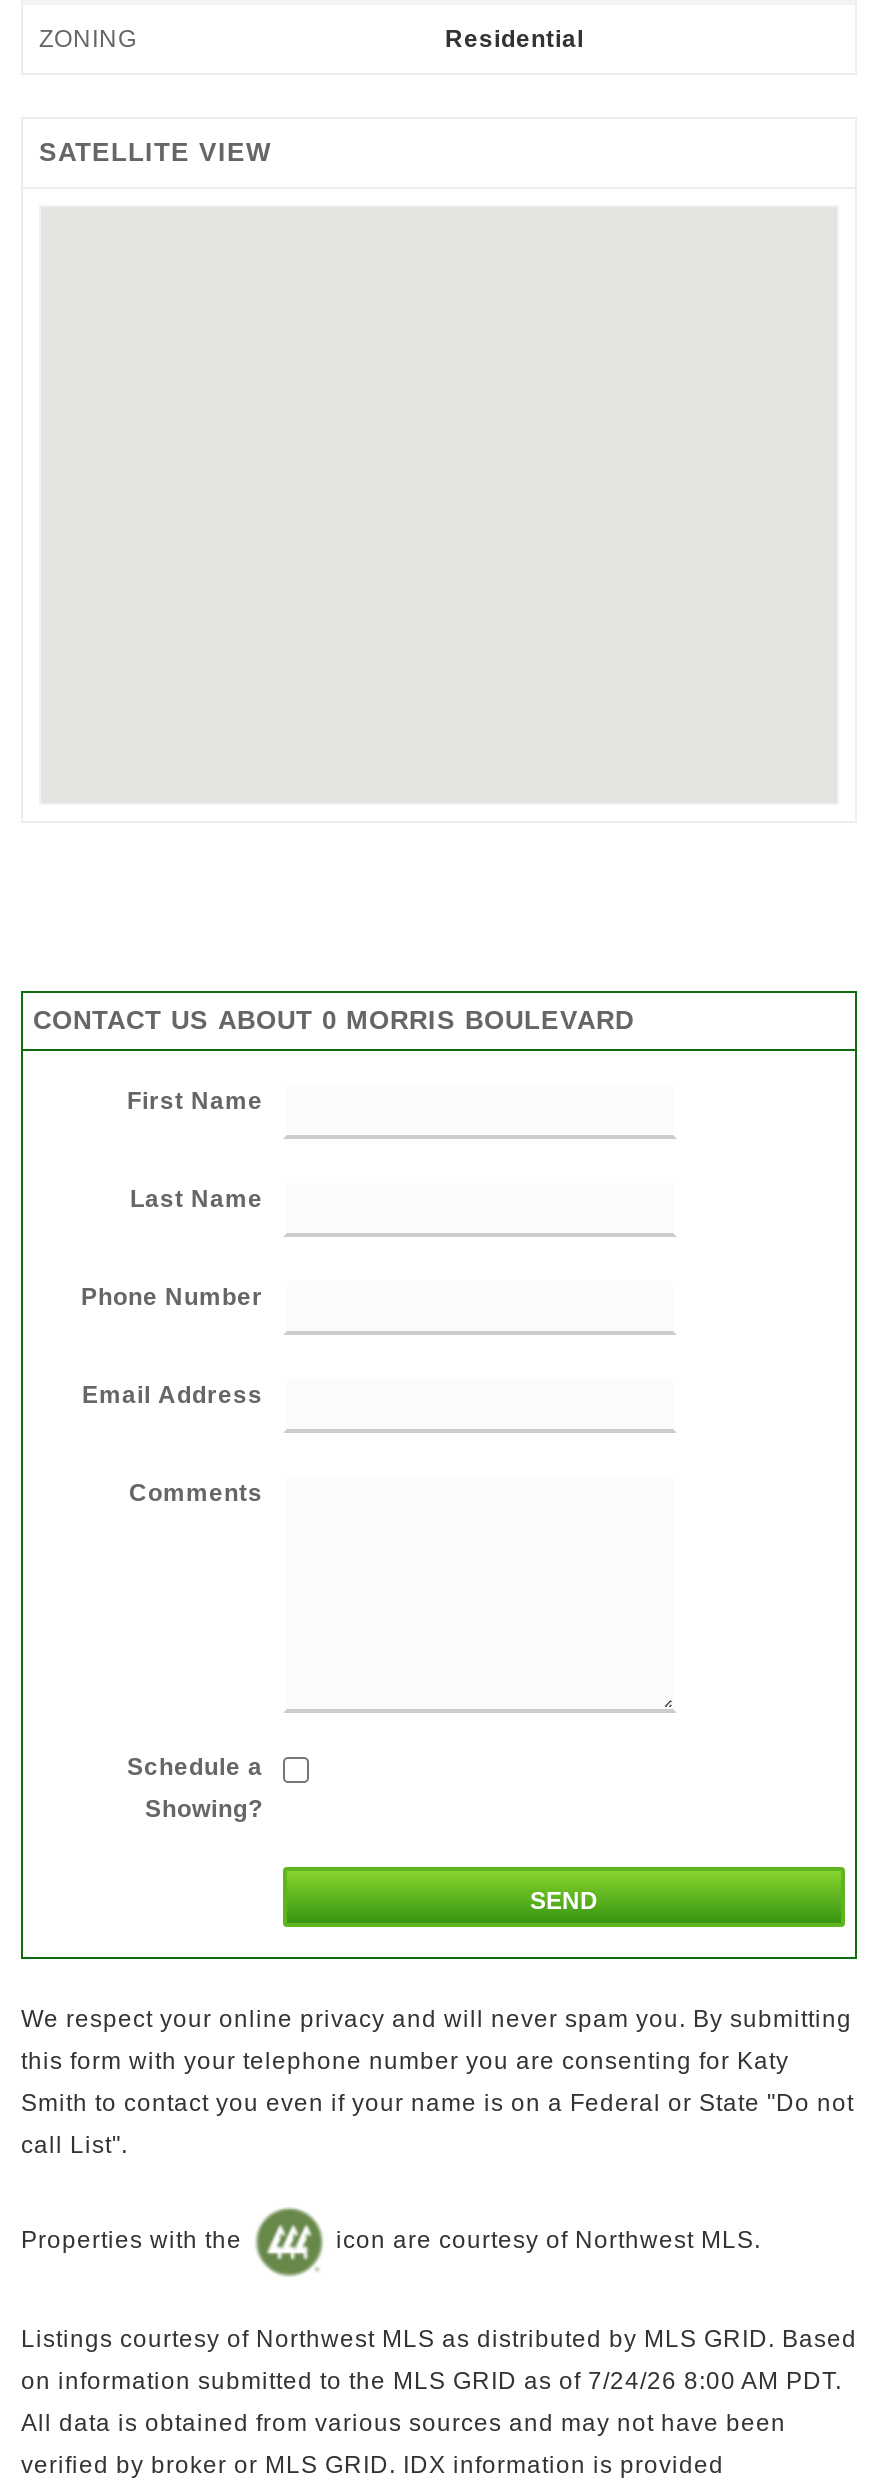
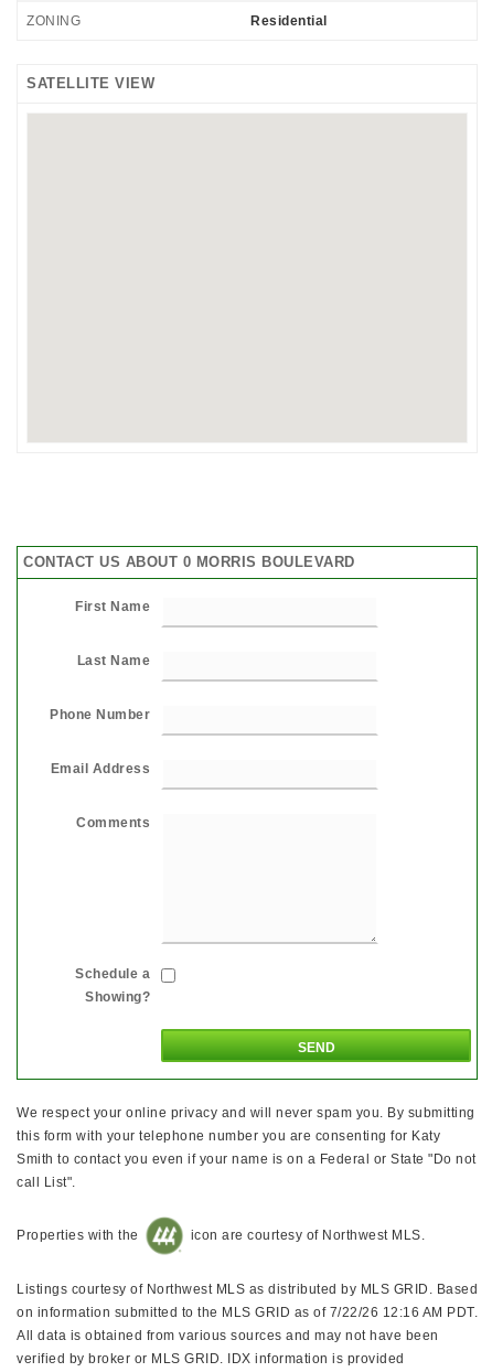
[21,2367,842,2395] on information submitted to the MLS GRID as of 7/24/26 8:00 AM PDT. -> [17,1305,478,1320] on information submitted to the MLS GRID as of 7/22/26 12:16 AM PDT.

